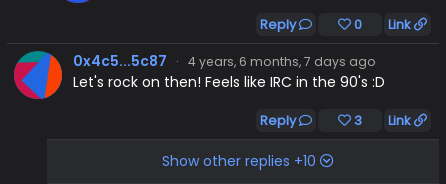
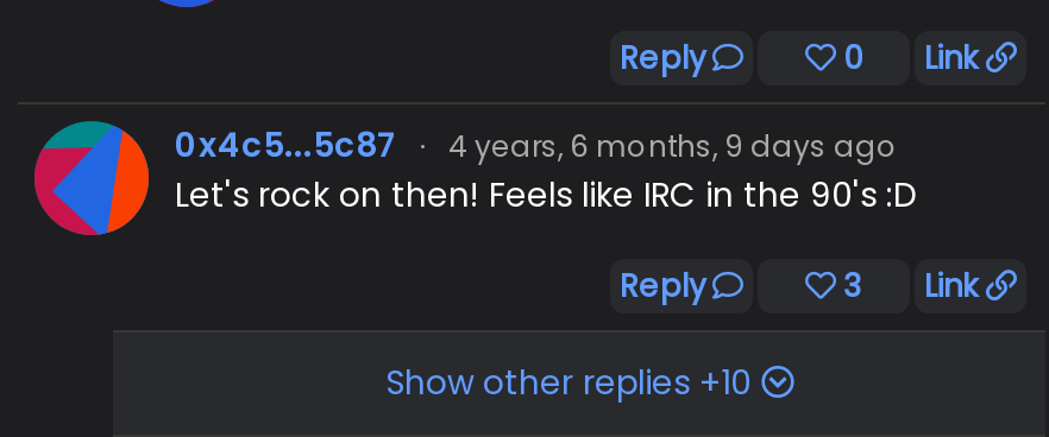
[73,51,376,71] 0x4c5...5c87 · 4 years, 6 months, 7 days ago -> [175,121,898,168] 0x4c5...5c87 · 4 years, 6 months, 9 days ago

